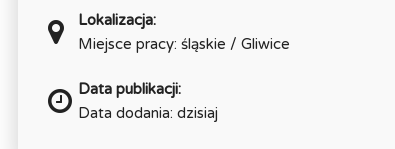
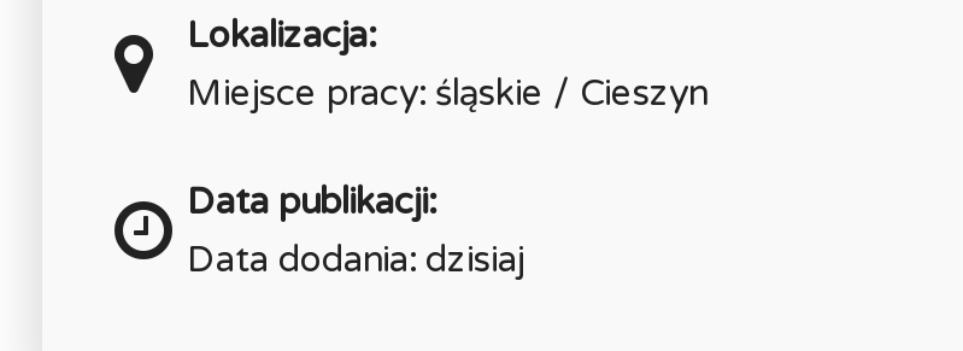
[78,35,290,53] Miejsce pracy: śląskie / Gliwice -> [187,70,707,114] Miejsce pracy: śląskie / Cieszyn

